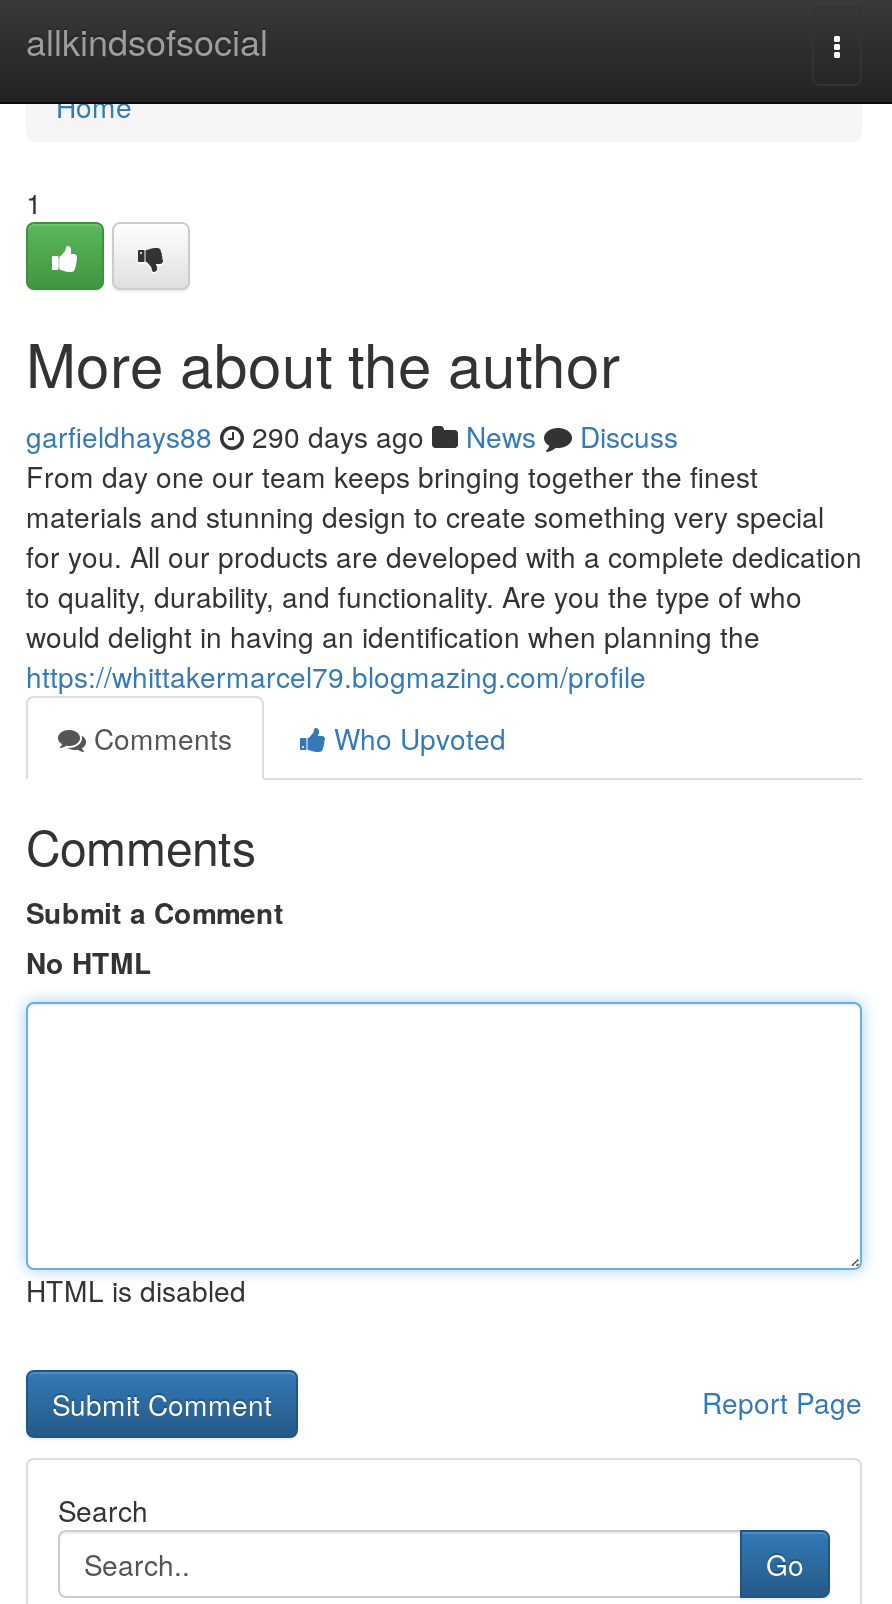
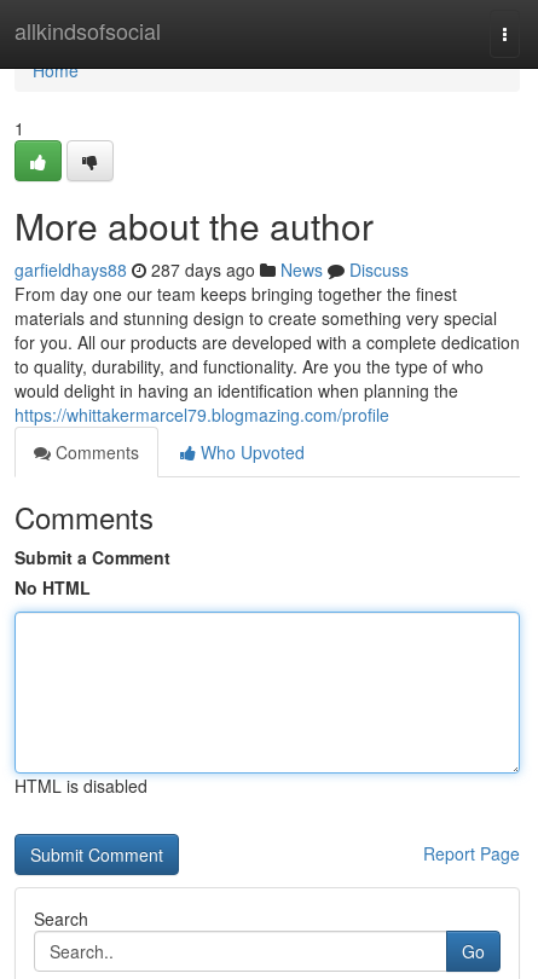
[26,416,678,456] garfieldhays88 290 days ago News Discuss -> [15,257,409,282] garfieldhays88 287 days ago News Discuss

